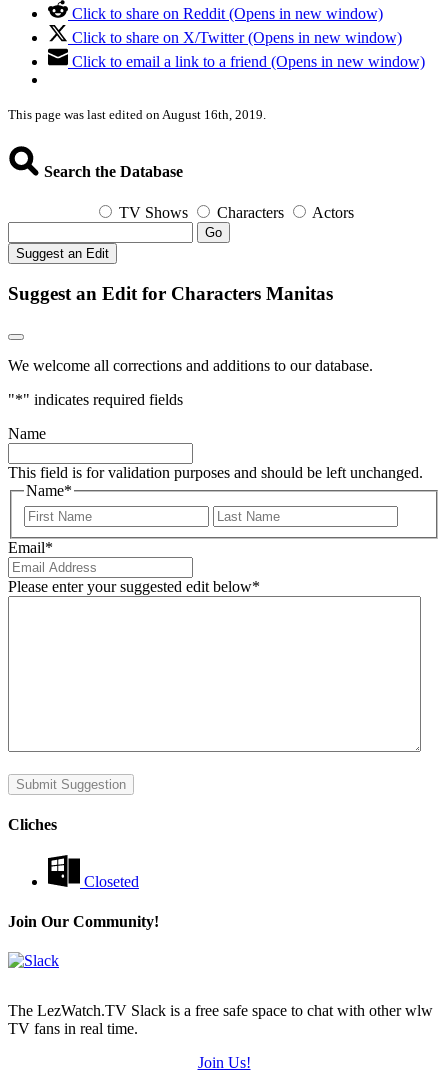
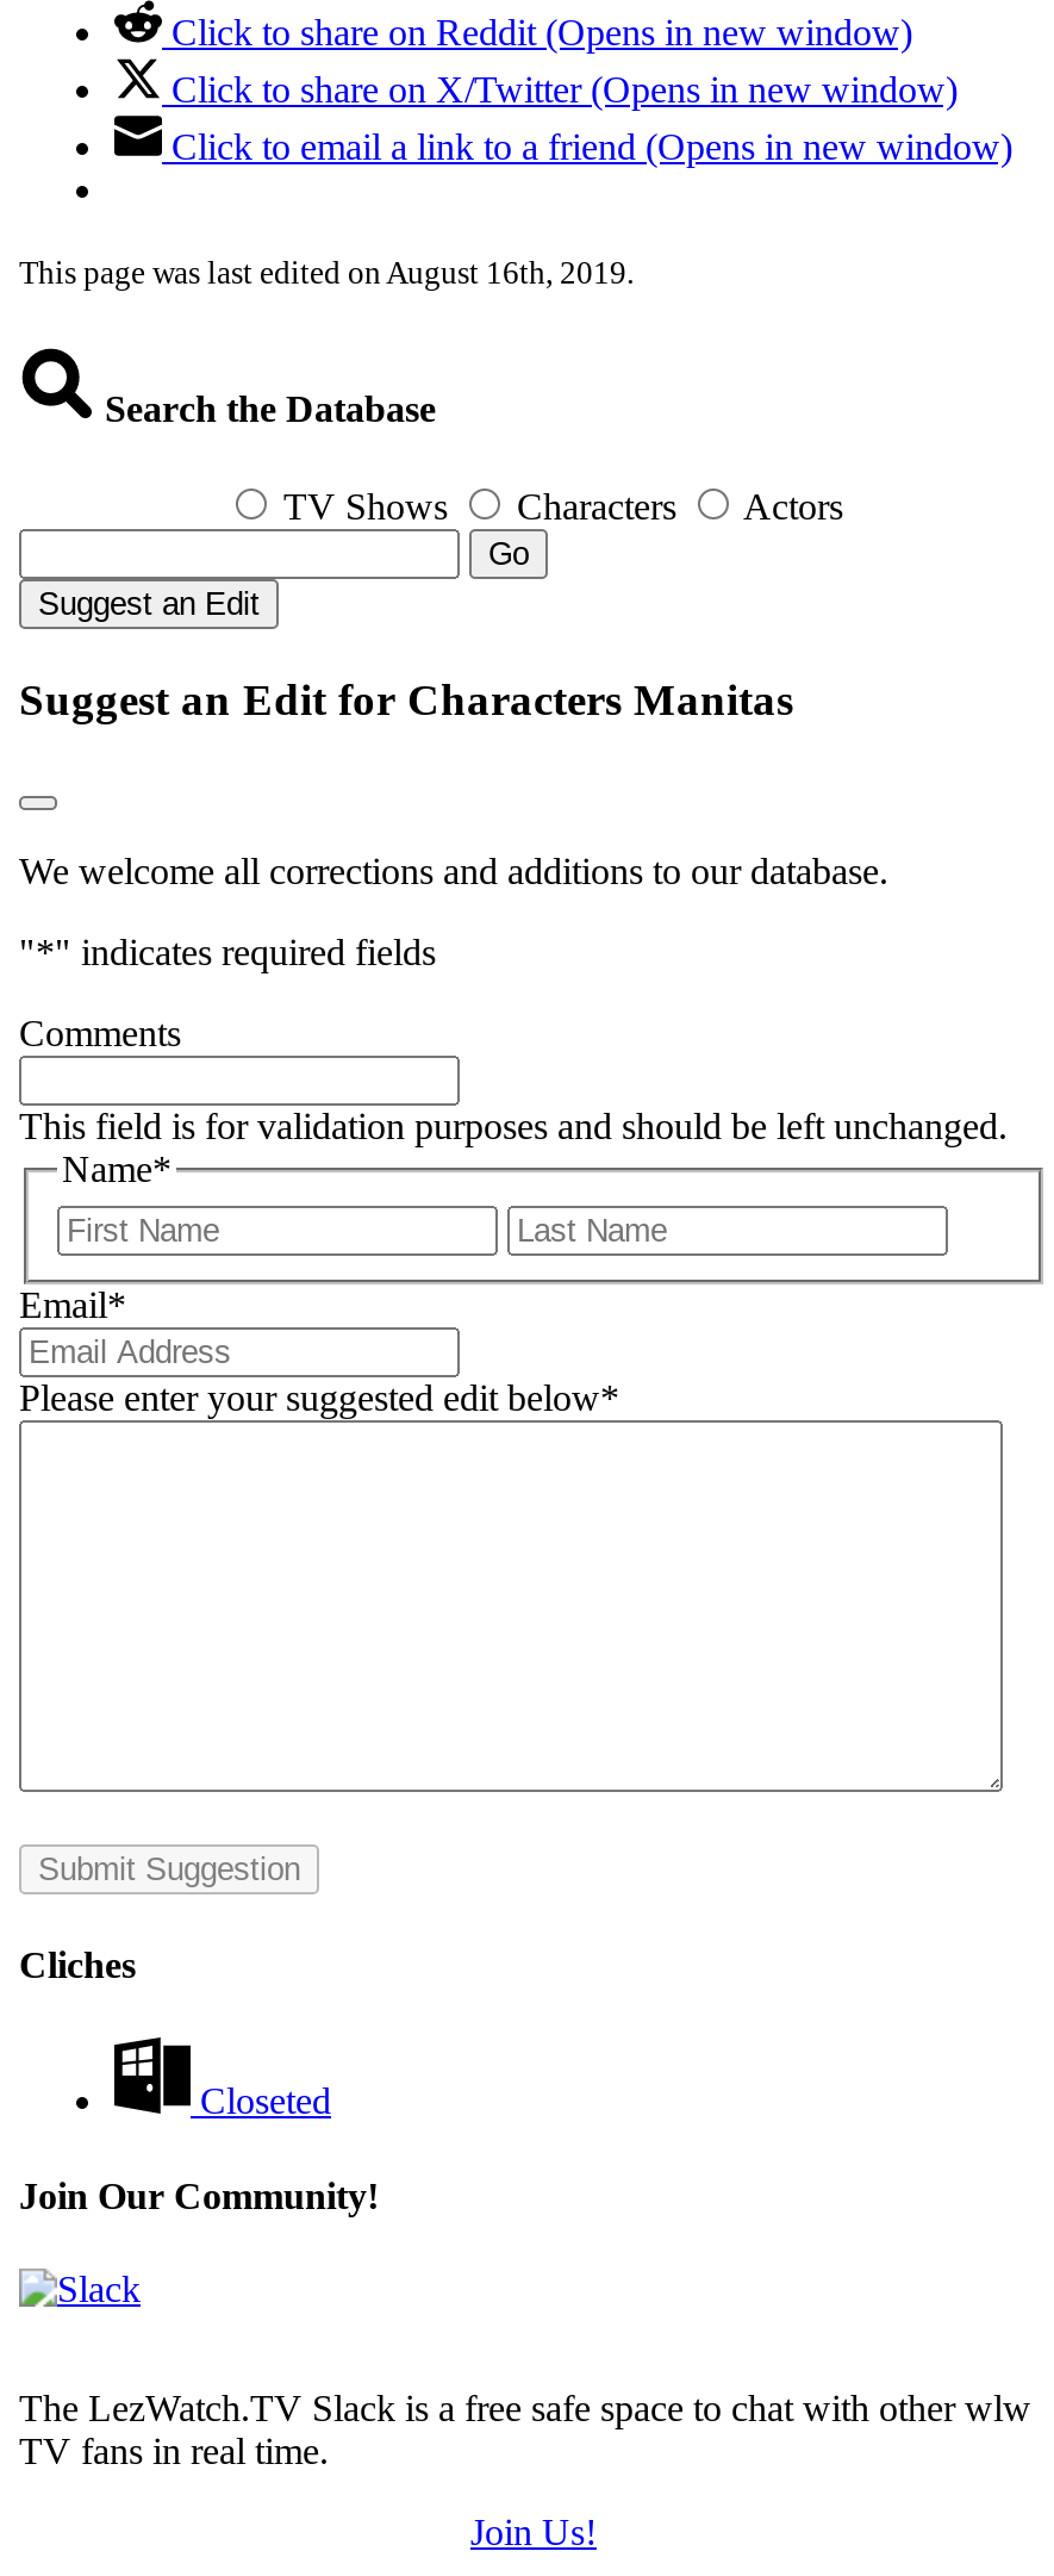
[8,425,46,442] Name -> [19,1013,181,1054] Comments

